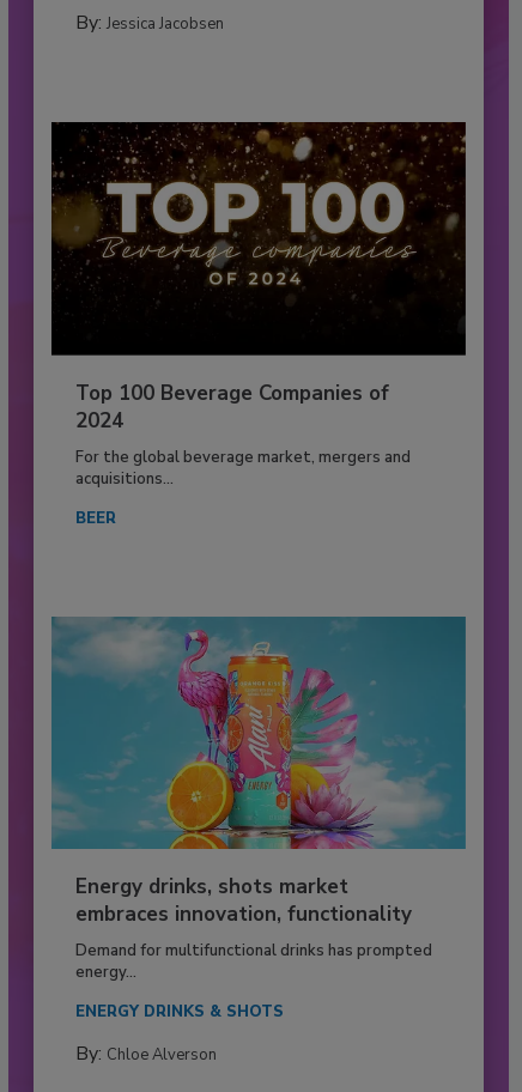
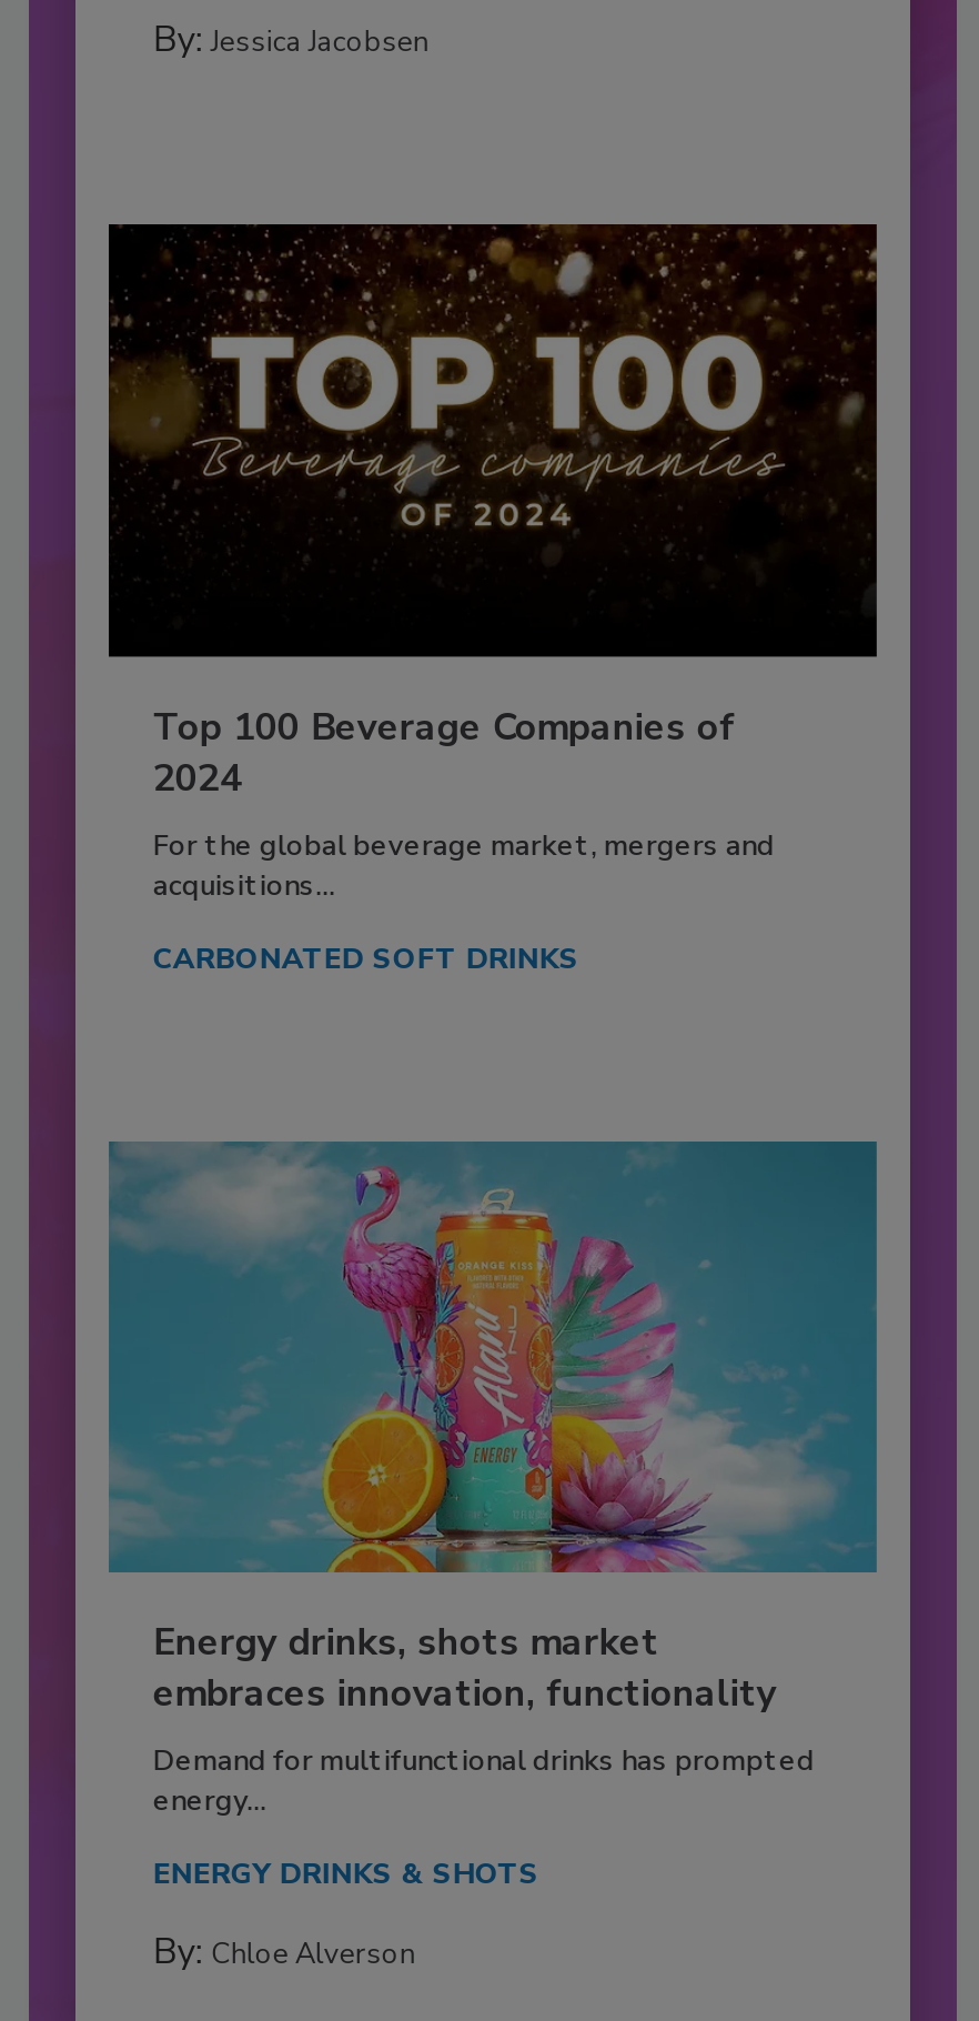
[75,507,116,529] BEER -> [153,939,579,979] CARBONATED SOFT DRINKS

